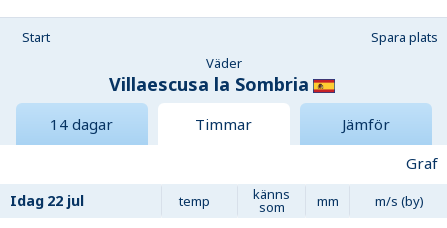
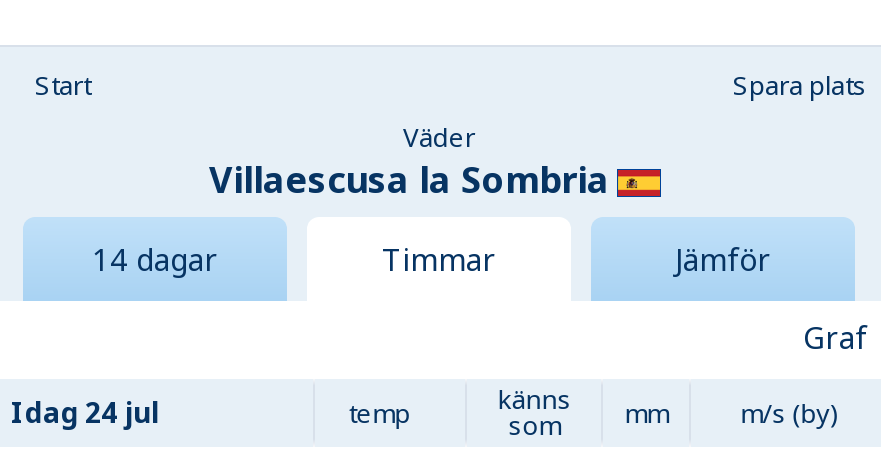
[10,191,84,210] Idag 22 jul -> [11,394,159,432] Idag 24 jul

